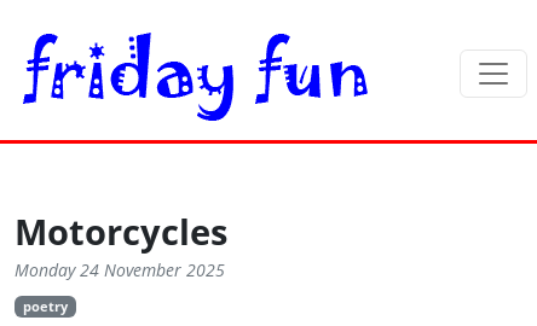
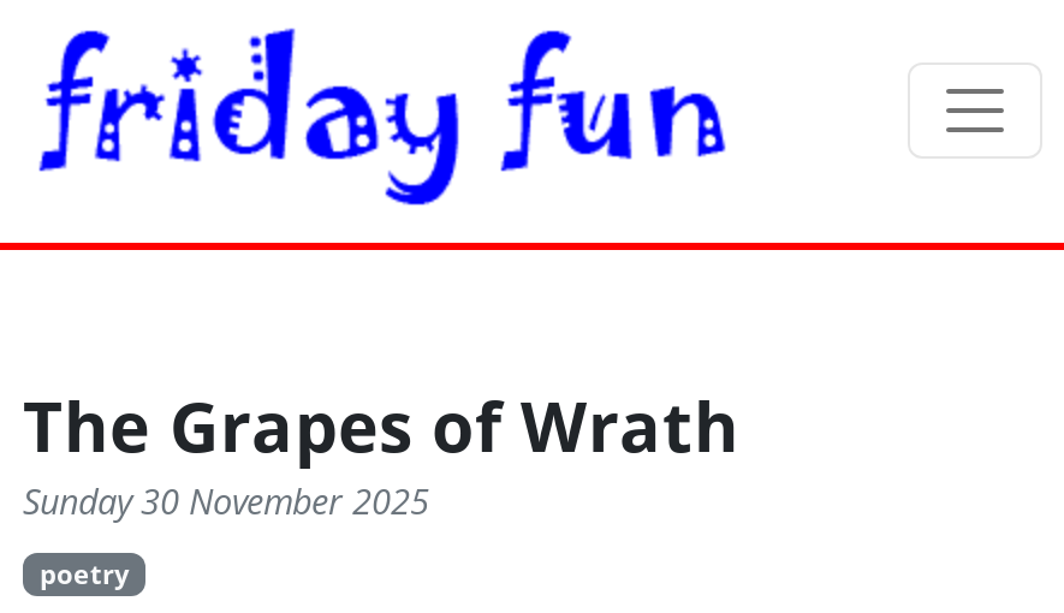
[15,208,227,281] Motorcycles | Monday 24 November 2025 -> [23,377,739,524] The Grapes of Wrath | Sunday 30 November 2025

